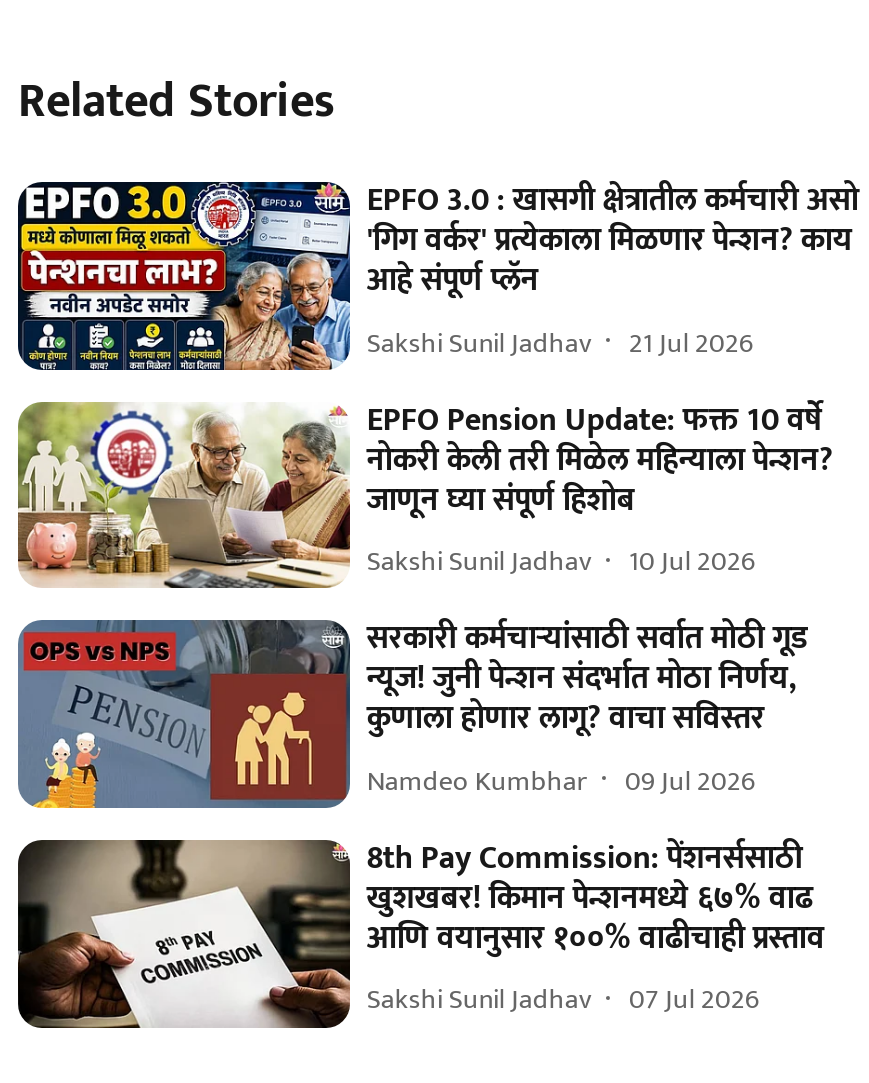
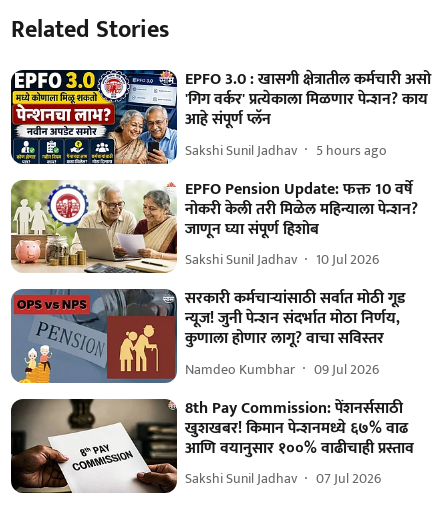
[367,319,753,365] Sakshi Sunil Jadhav 21 Jul 2026 -> [185,139,387,162] Sakshi Sunil Jadhav 5 hours ago

